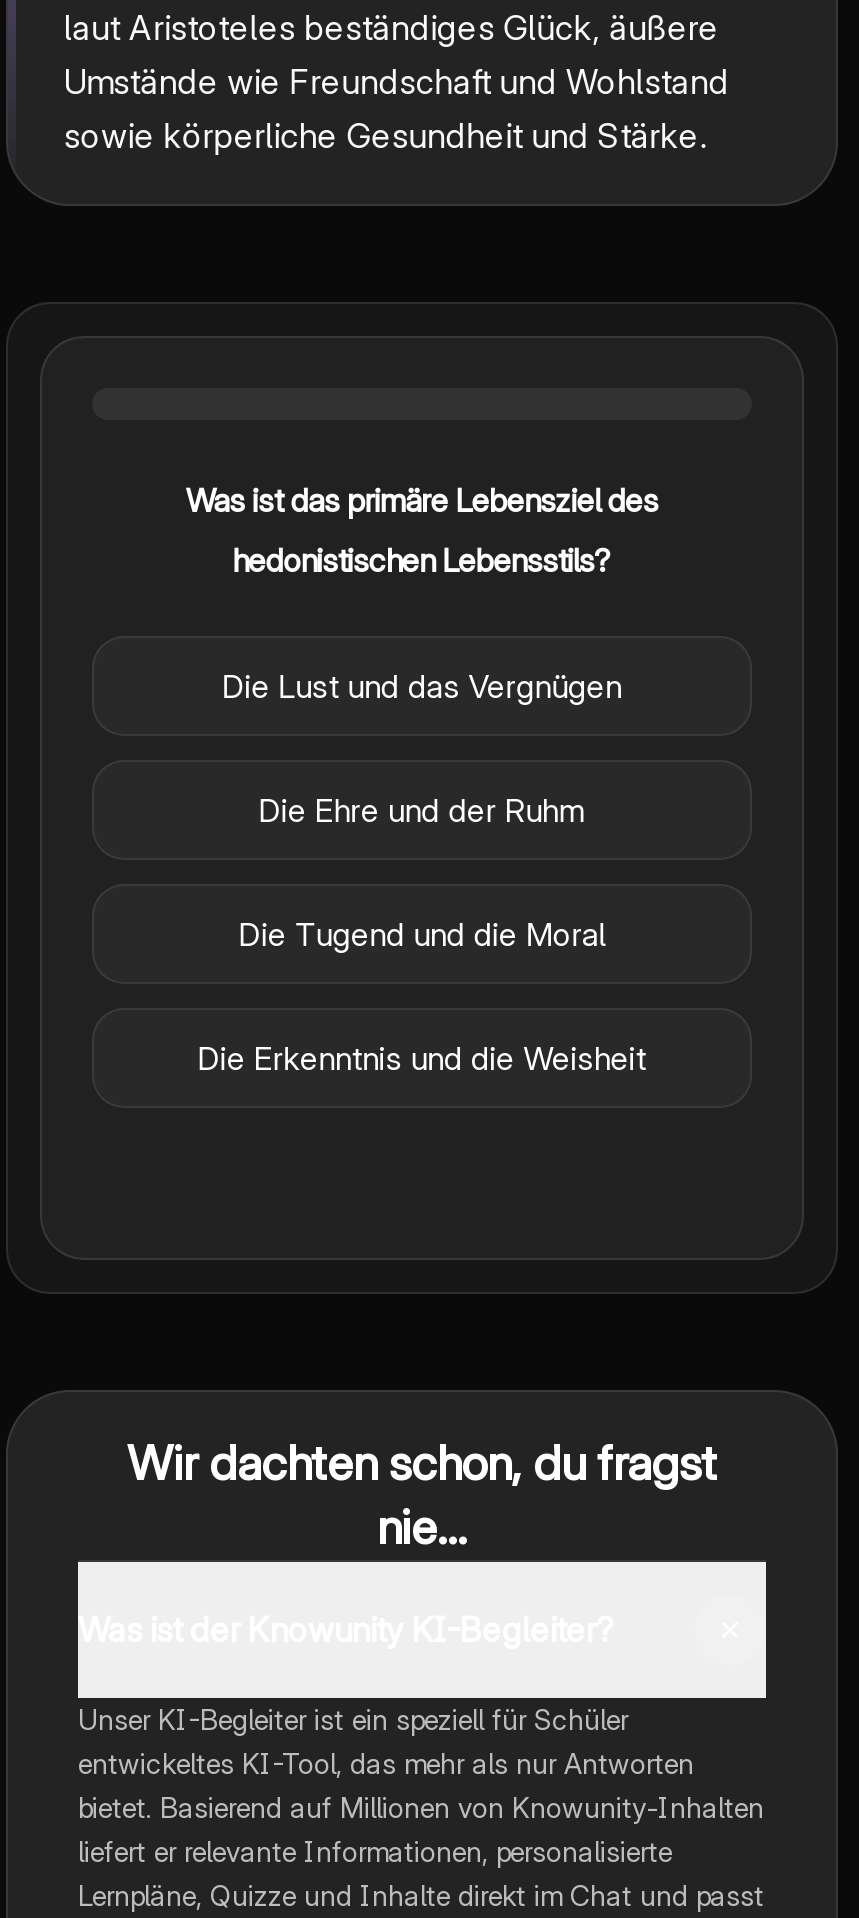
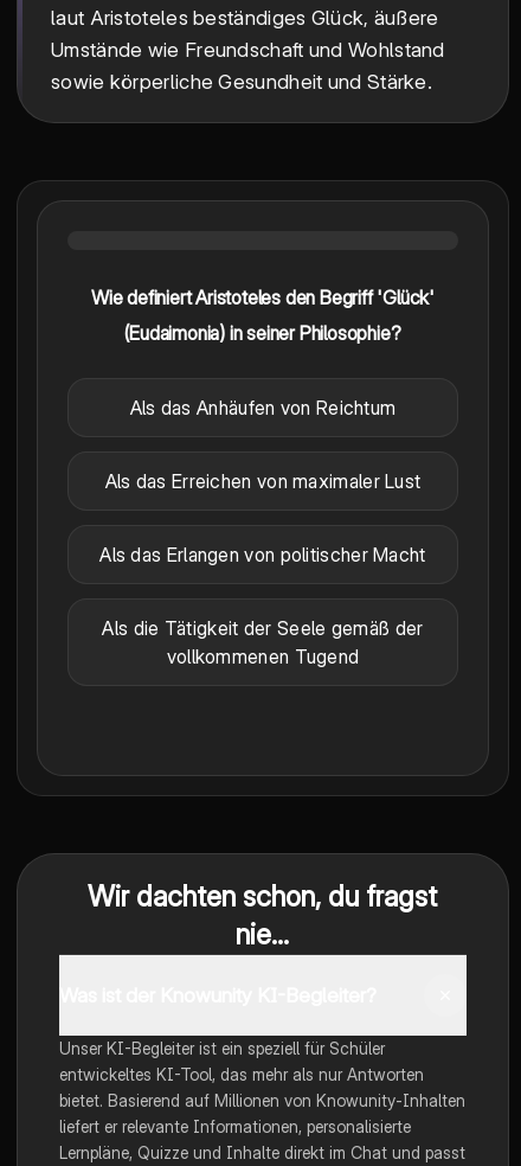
[186,480,658,520] Was ist das primäre Lebensziel des -> [91,286,435,310] Wie definiert Aristoteles den Begriff 'Glück'
[232,540,612,580] hedonistischen Lebensstils? -> [125,321,401,345] (Eudaimonia) in seiner Philosophie?
[222,666,622,706] Die Lust und das Vergnügen -> [130,396,396,420] Als das Anhäufen von Reichtum
[259,790,585,830] Die Ehre und der Ruhm -> [105,469,421,493] Als das Erreichen von maximaler Lust
[239,914,605,954] Die Tugend und die Moral -> [100,543,426,567] Als das Erlangen von politischer Macht
[198,1038,646,1078] Die Erkenntnis und die Weisheit -> [102,616,423,669] Als die Tätigkeit der Seele gemäß der | vollkommenen Tugend

